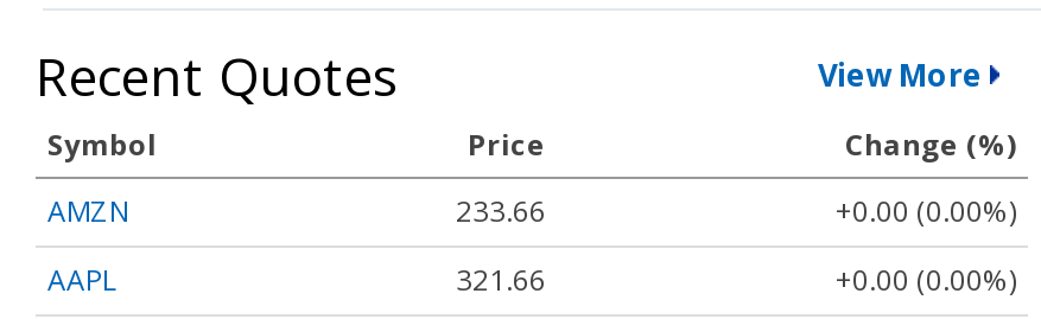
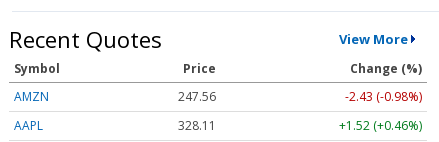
[456,190,546,230] 233.66 -> [178,87,216,104] 247.56
[836,190,1016,230] +0.00 (0.00%) -> [345,87,422,104] -2.43 (-0.98%)
[456,259,546,299] 321.66 -> [178,116,216,133] 328.11
[836,259,1016,299] +0.00 (0.00%) -> [339,116,422,133] +1.52 (+0.46%)

